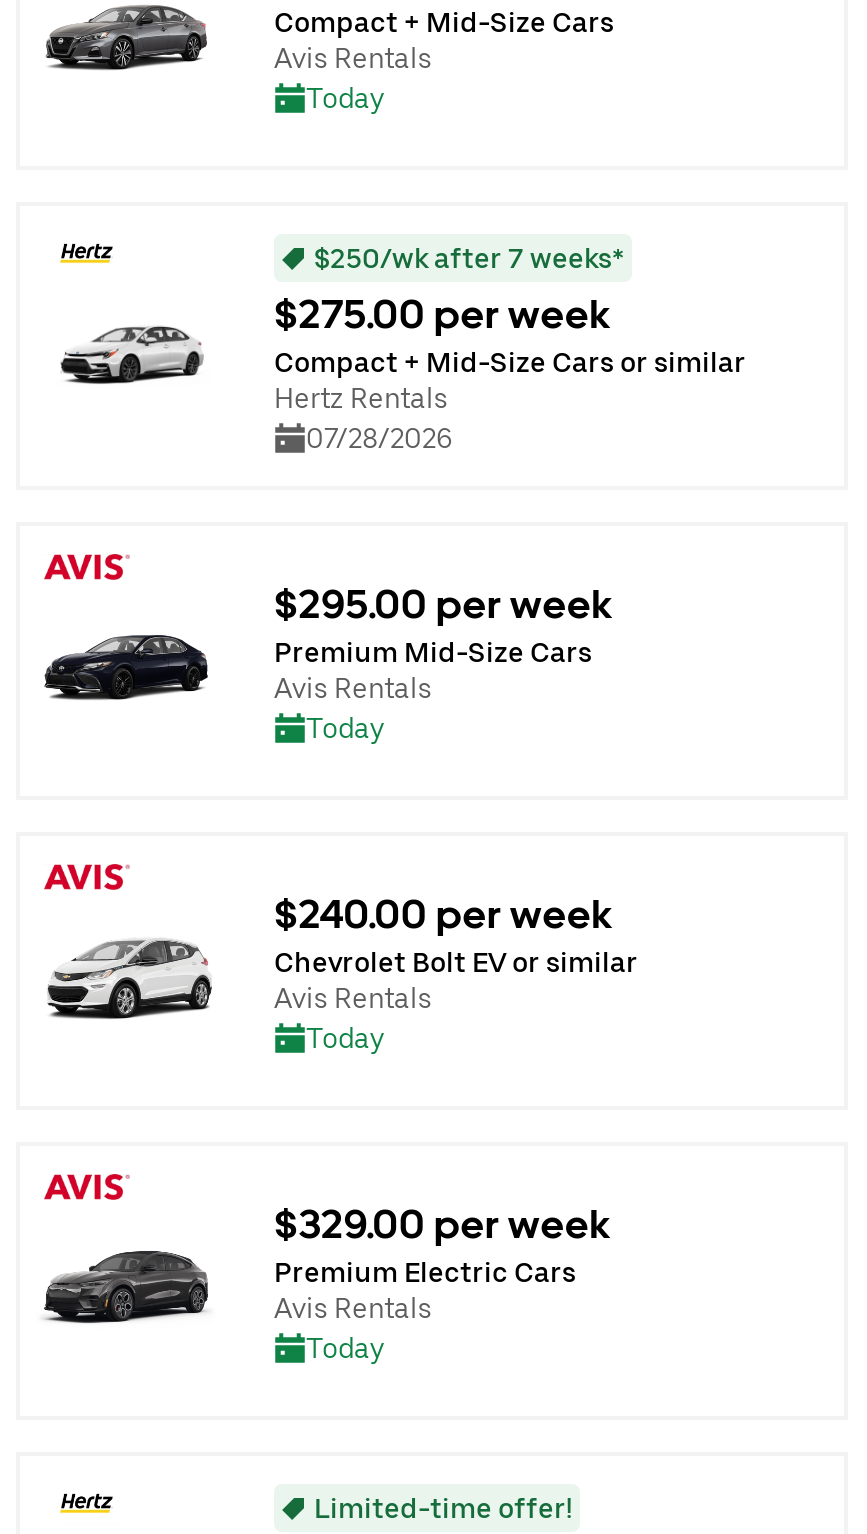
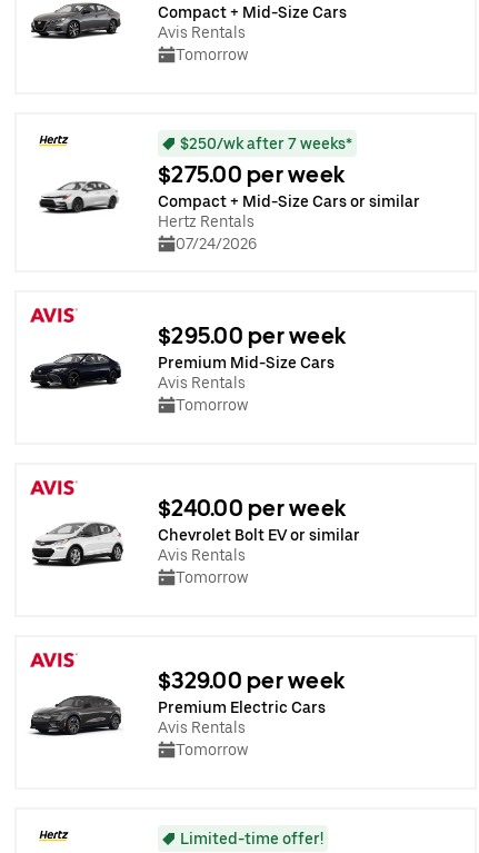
[306,81,384,113] Today -> [176,45,248,63] Tomorrow
[306,422,452,454] 07/28/2026 -> [176,235,257,252] 07/24/2026
[306,711,384,743] Today -> [176,395,248,413] Tomorrow
[306,1021,384,1053] Today -> [176,568,248,586] Tomorrow
[306,1331,384,1363] Today -> [176,740,248,758] Tomorrow

